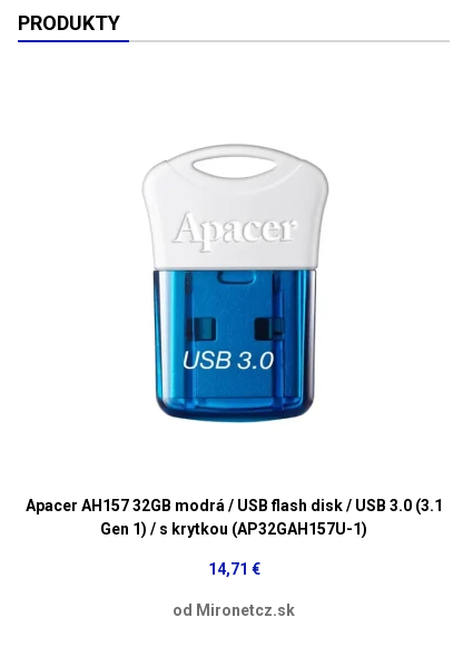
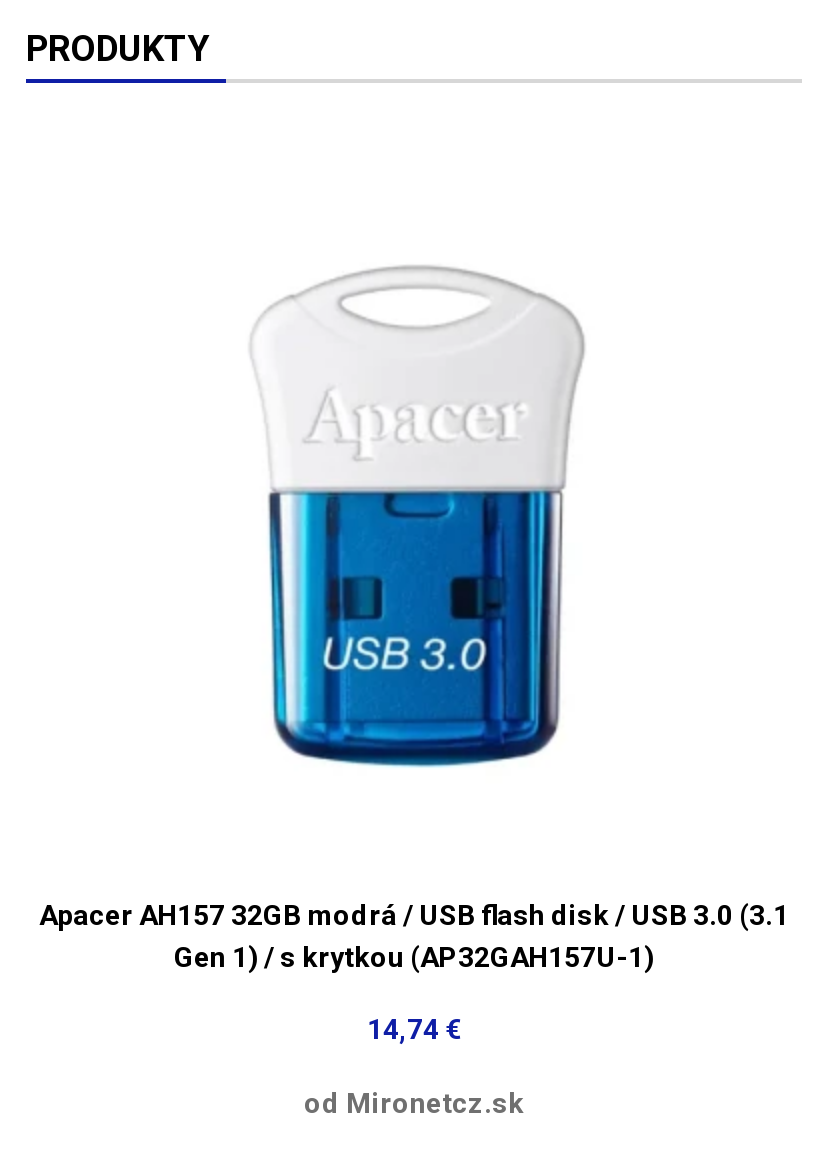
[208,560,260,578] 14,71 € -> [367,1014,461,1046] 14,74 €

